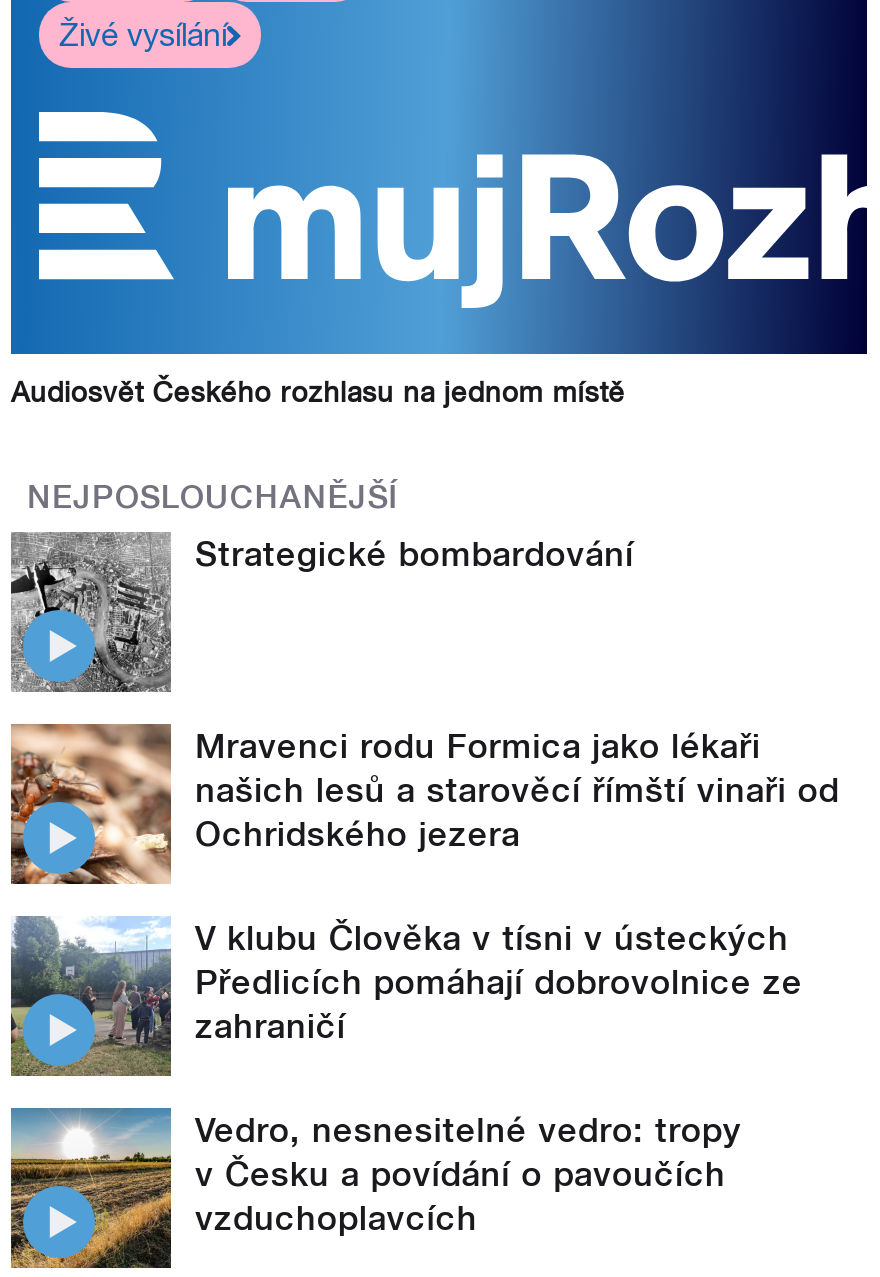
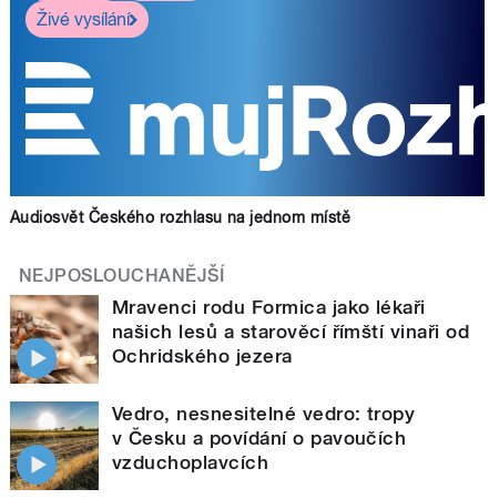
[9,532,634,694] [image] | Strategické bombardování -> none
[11,916,803,1076] [image] | V klubu Člověka v tísni v ústeckých | Předlicích pomáhají dobrovolnice ze | zahraničí -> none

